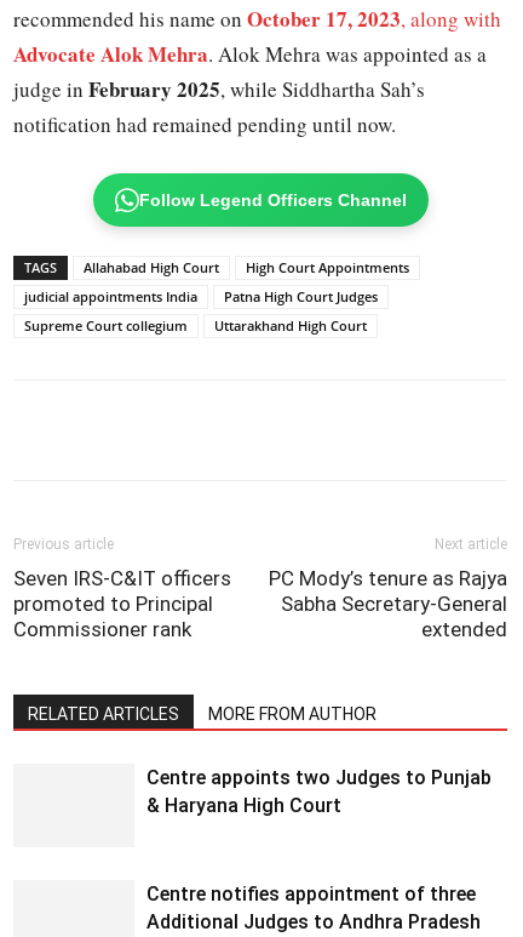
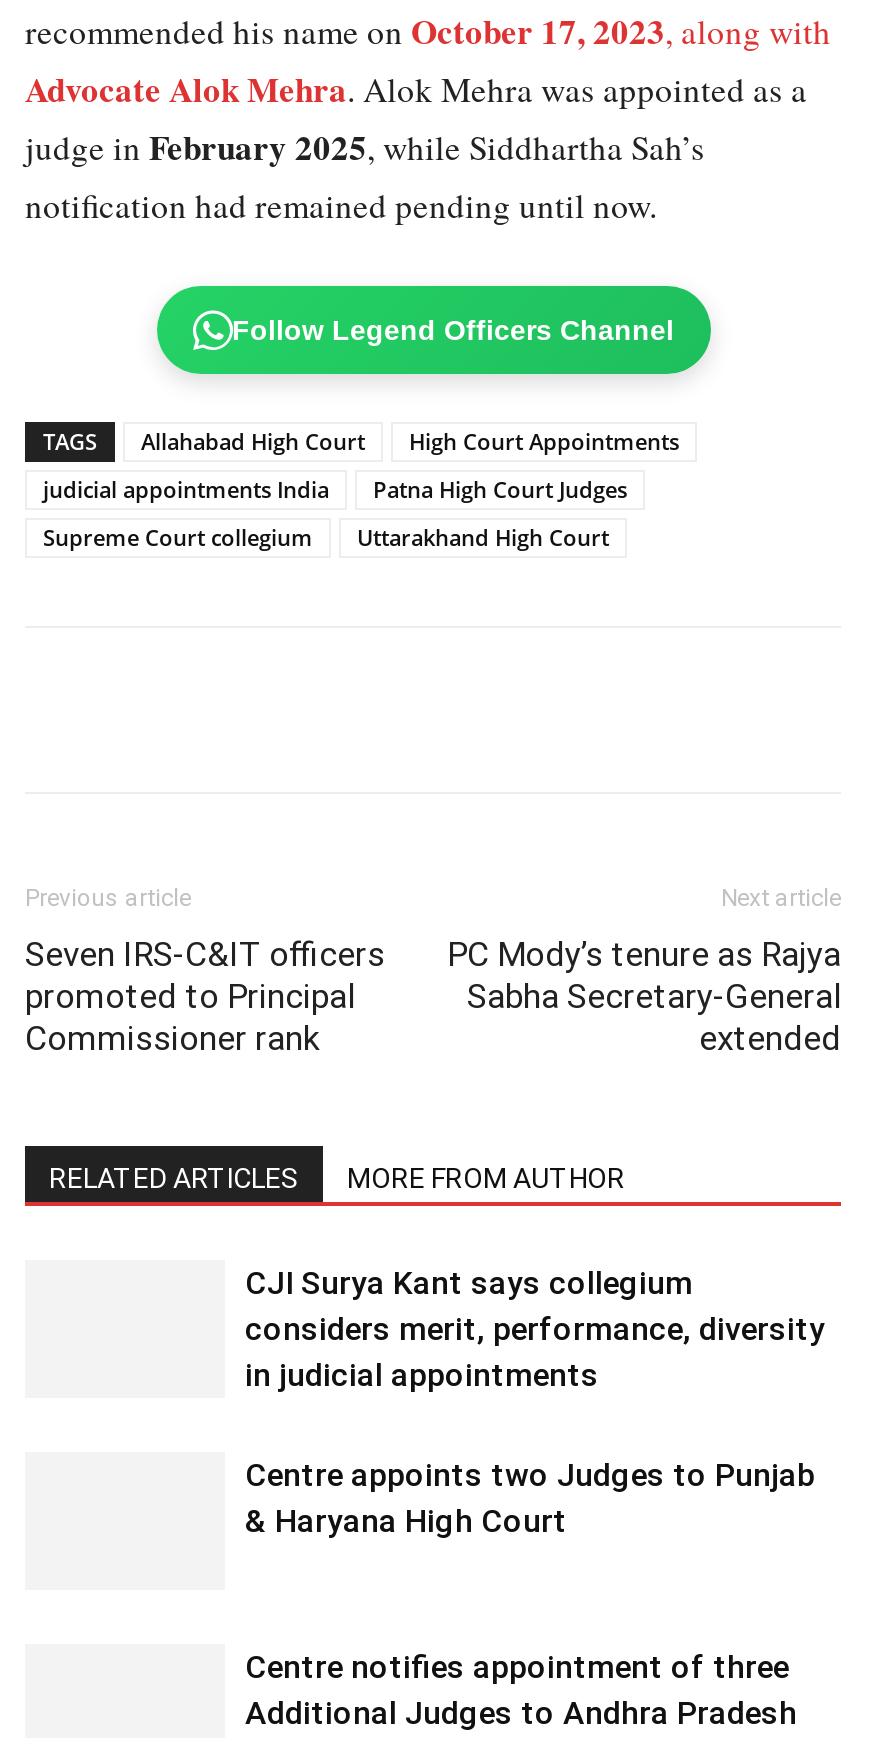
none -> [245,1264,825,1394] CJI Surya Kant says collegium | considers merit, performance, diversity | in judicial appointments

